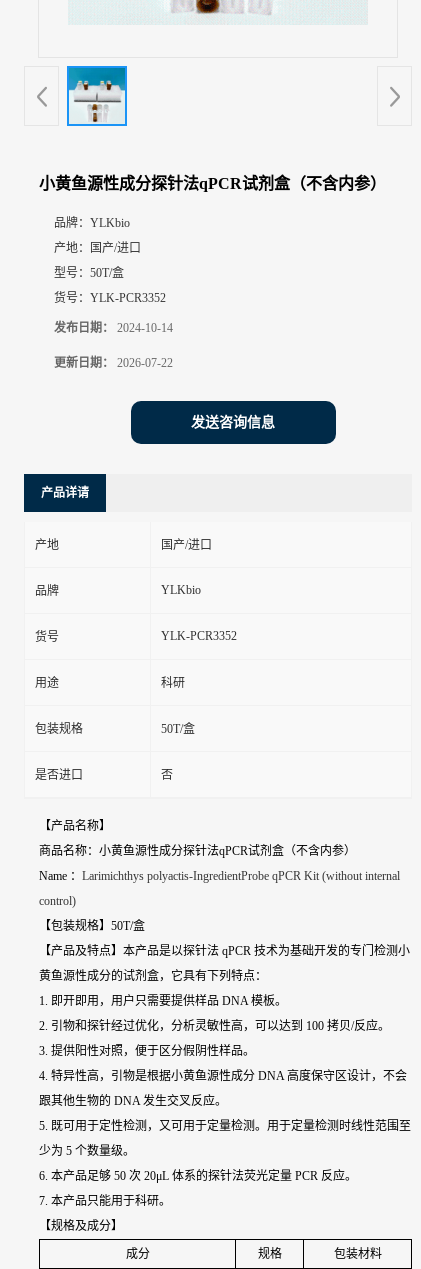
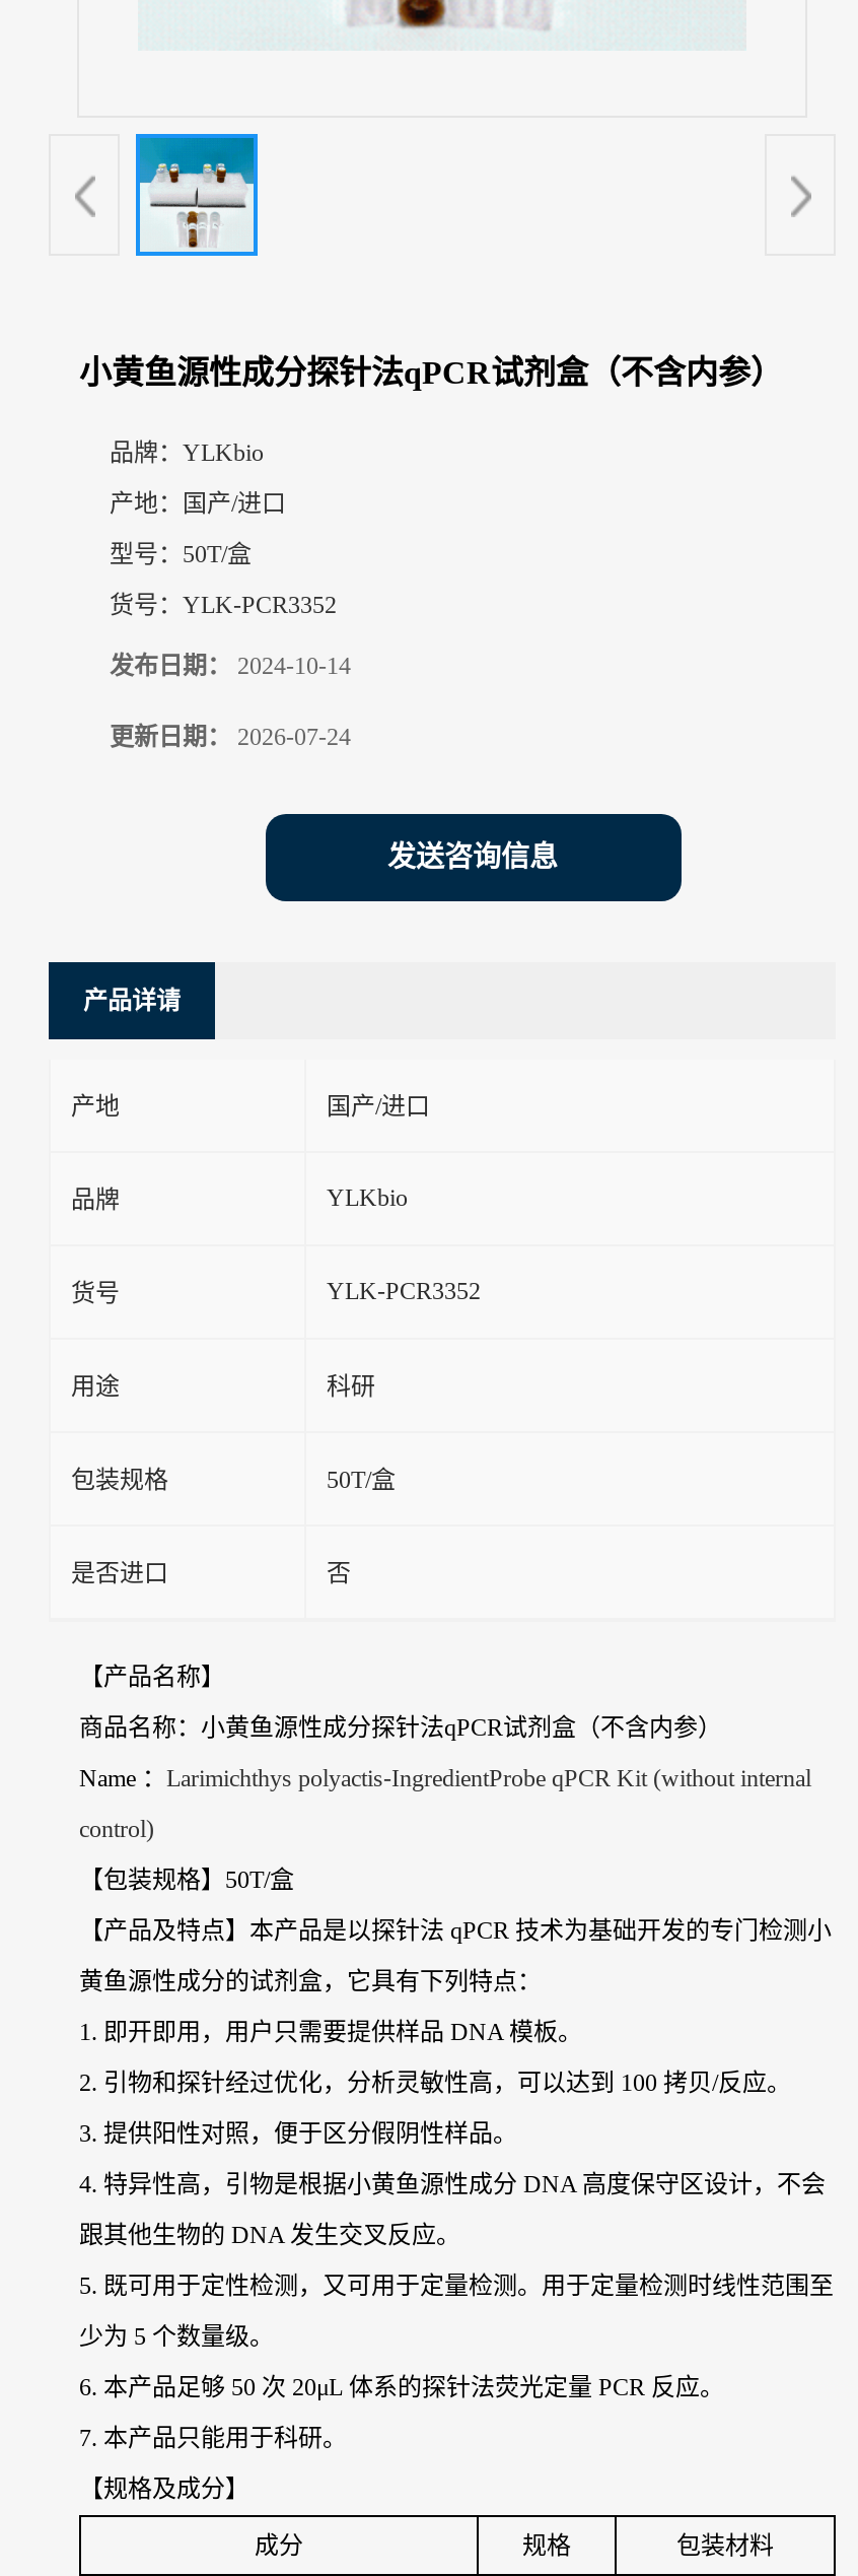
[54,356,173,370] 更新日期：2026-07-22 -> [110,723,351,751] 更新日期：2026-07-24

